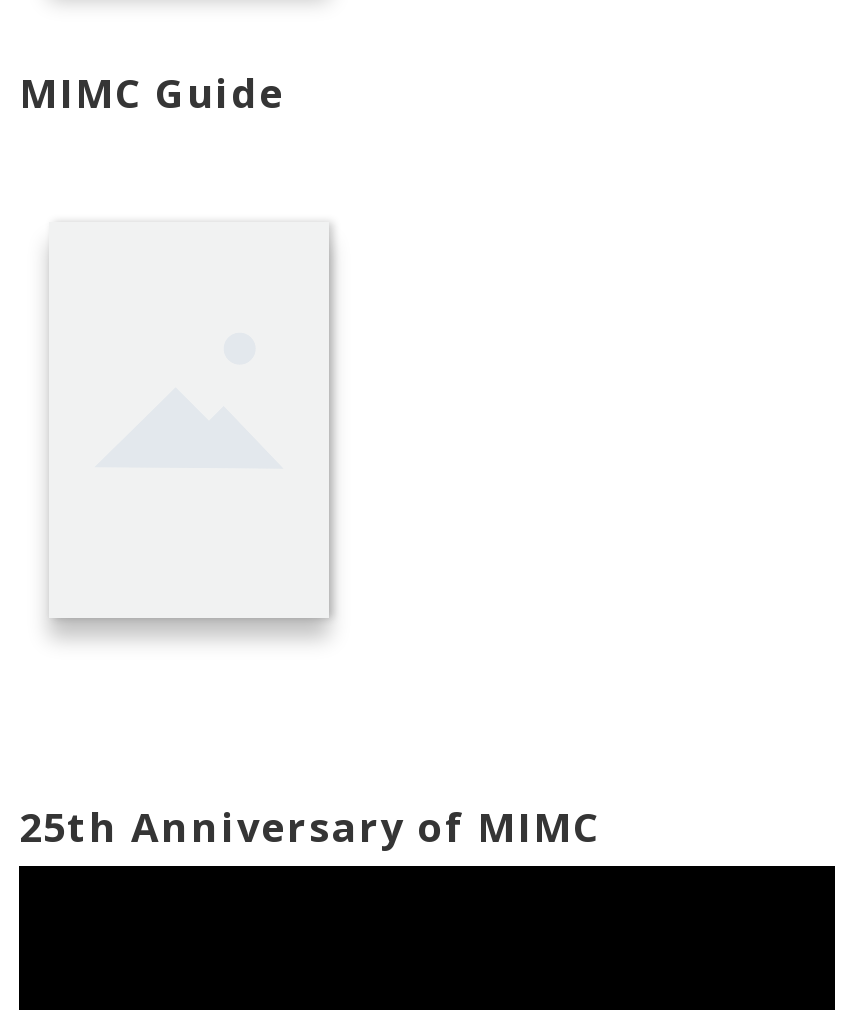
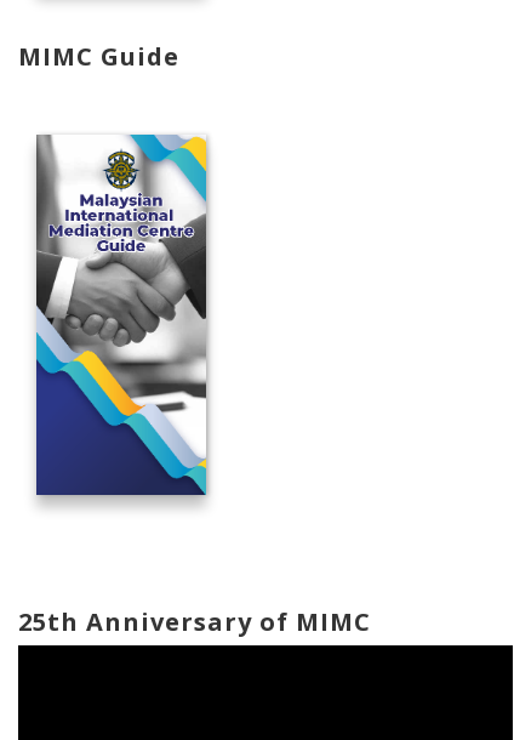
none -> [35,133,207,496] [image]

